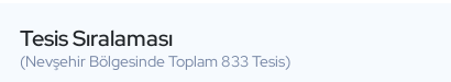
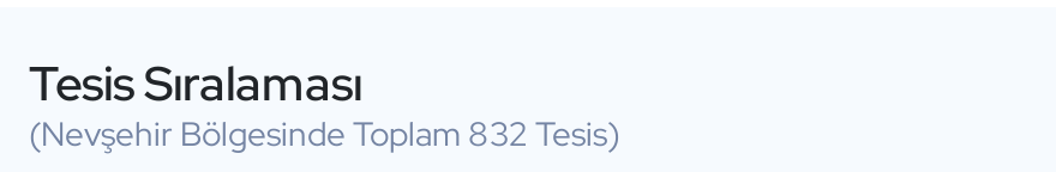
[20,51,290,71] (Nevşehir Bölgesinde Toplam 833 Tesis) -> [29,112,619,155] (Nevşehir Bölgesinde Toplam 832 Tesis)

